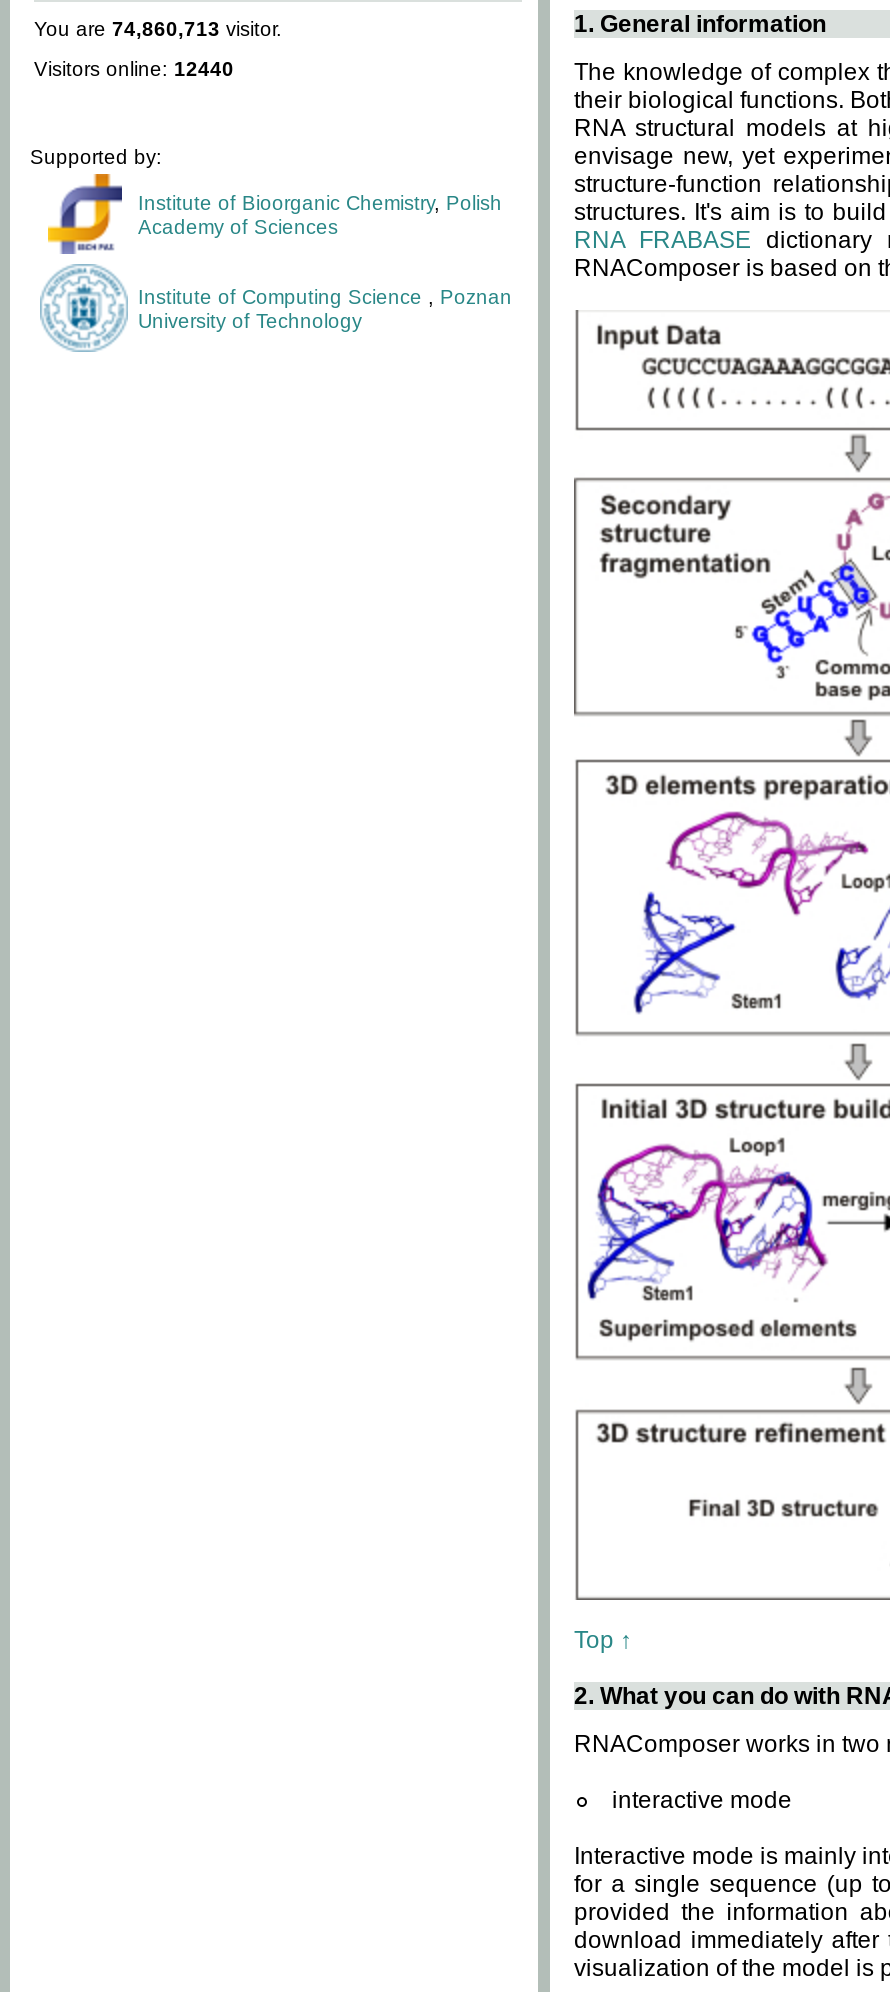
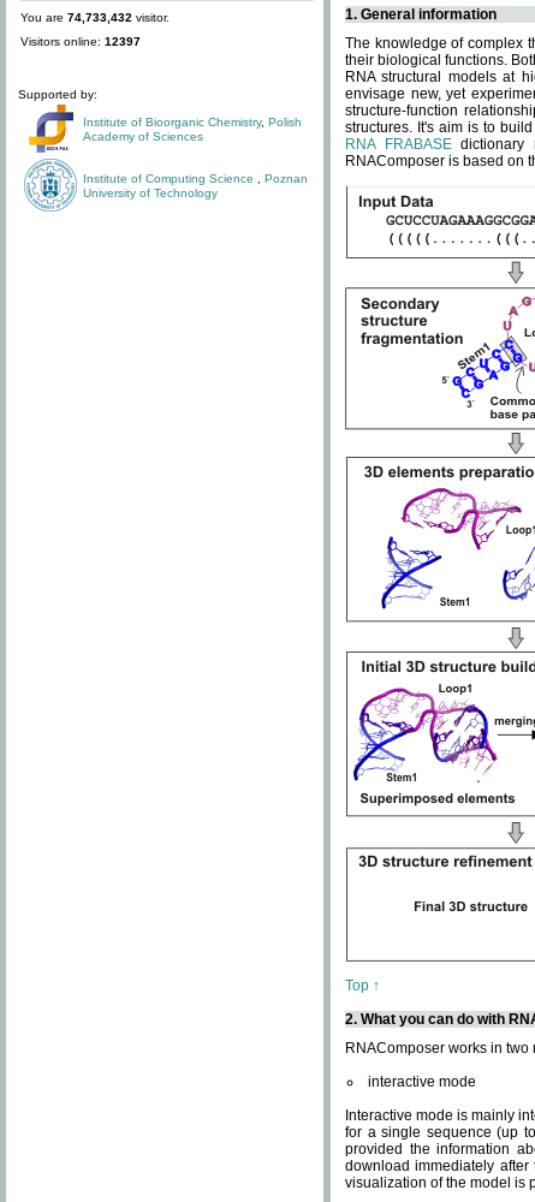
[34,18,282,40] You are 74,860,713 visitor. -> [20,11,170,24] You are 74,733,432 visitor.
[34,58,234,80] Visitors online: 12440 -> [20,35,141,48] Visitors online: 12397

